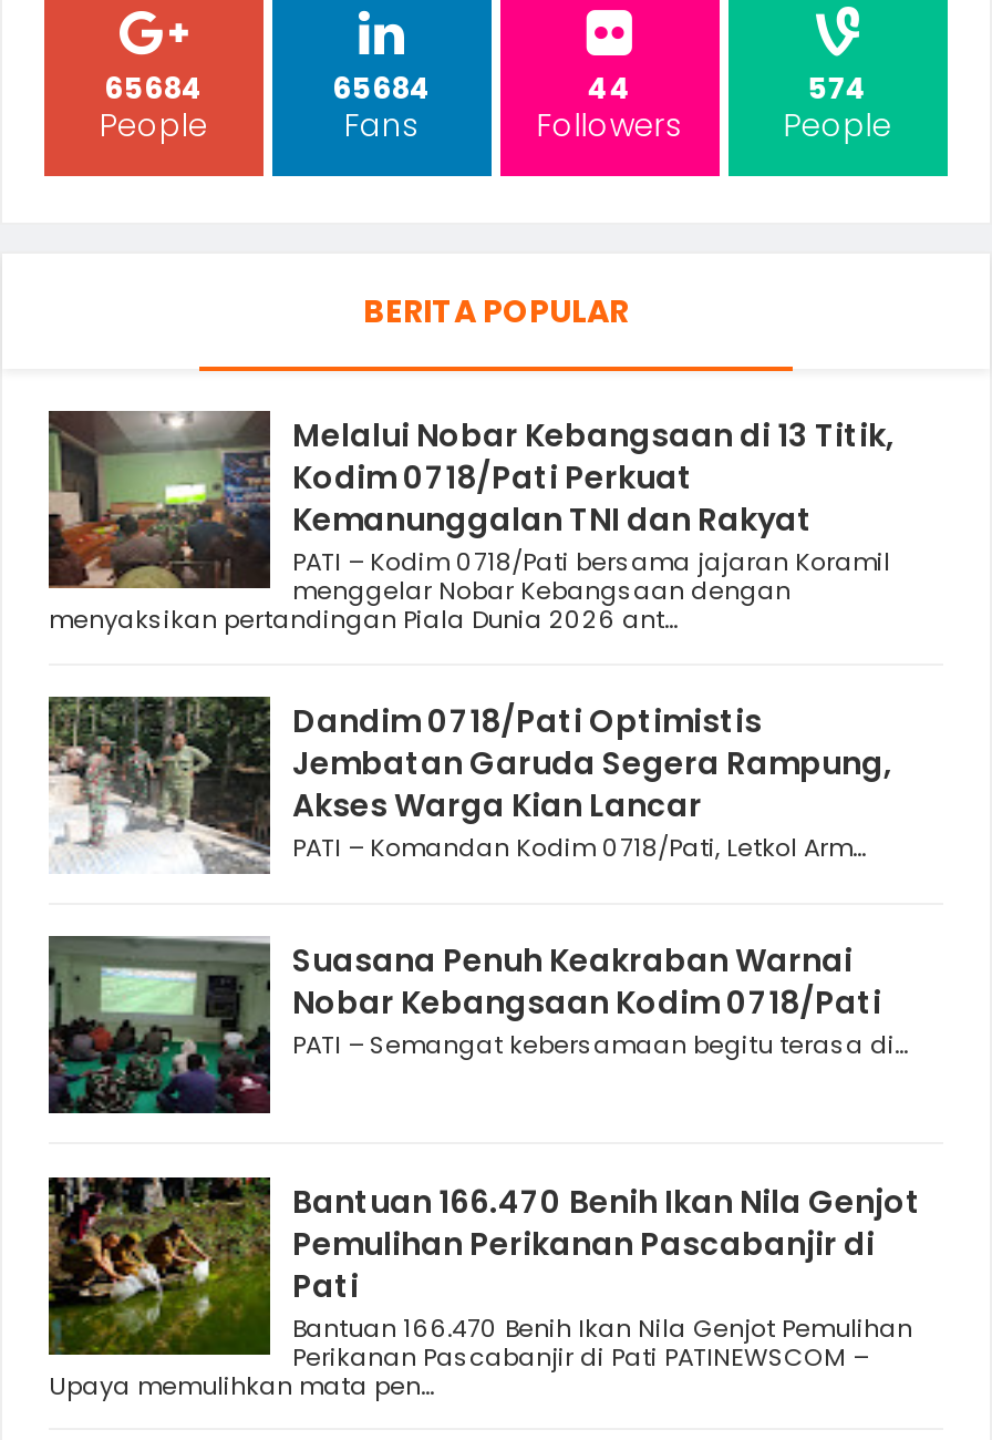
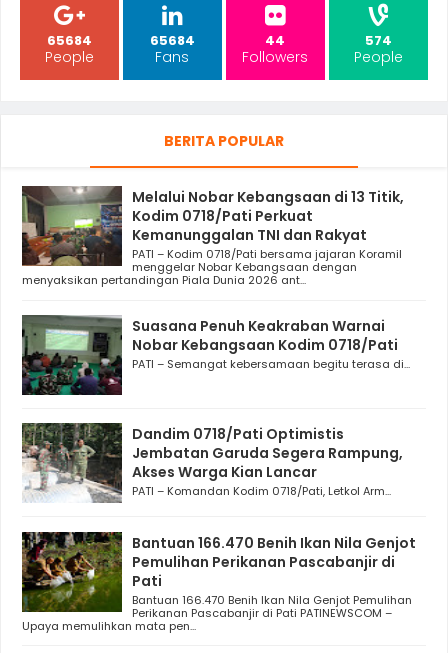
moved [44,692,892,876] -> [20,421,403,504]: [image] | Dandim 0718/Pati Optimistis | Jembatan Garuda Segera Rampung, | Akses Warga Kian Lancar | PATI – Komandan Kodim 0718/Pati, Letkol Arm...
moved [49,939,908,1113] -> [21,315,410,396]: [image] | Suasana Penuh Keakraban Warnai | Nobar Kebangsaan Kodim 0718/Pati | PATI – Semangat kebersamaan begitu terasa di...

